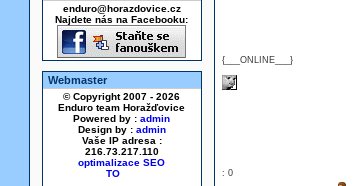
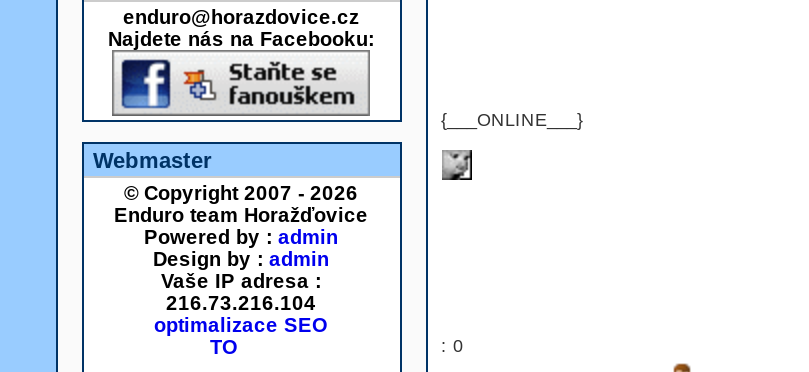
[84,146,158,157] 216.73.217.110 -> [166,292,316,314] 216.73.216.104

